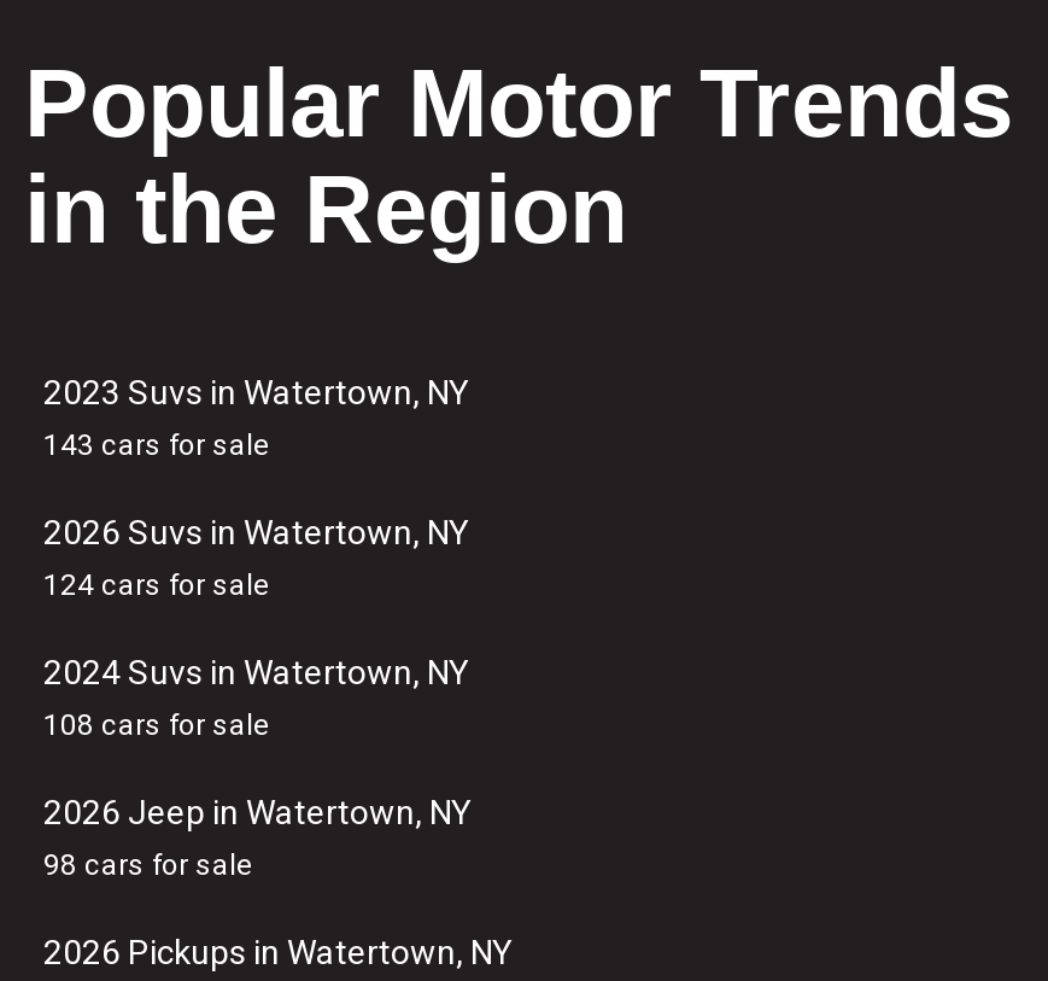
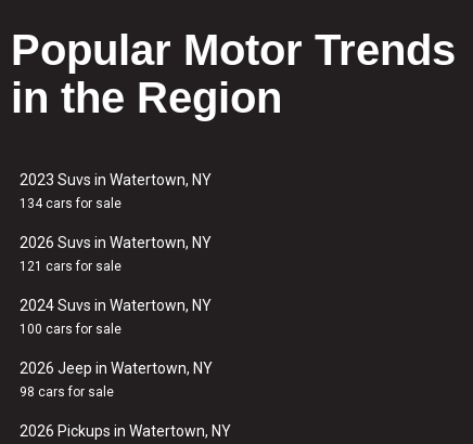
[43,428,270,462] 143 cars for sale -> [20,196,122,211] 134 cars for sale
[43,568,270,602] 124 cars for sale -> [20,259,122,274] 121 cars for sale
[43,708,270,742] 108 cars for sale -> [20,322,122,337] 100 cars for sale

